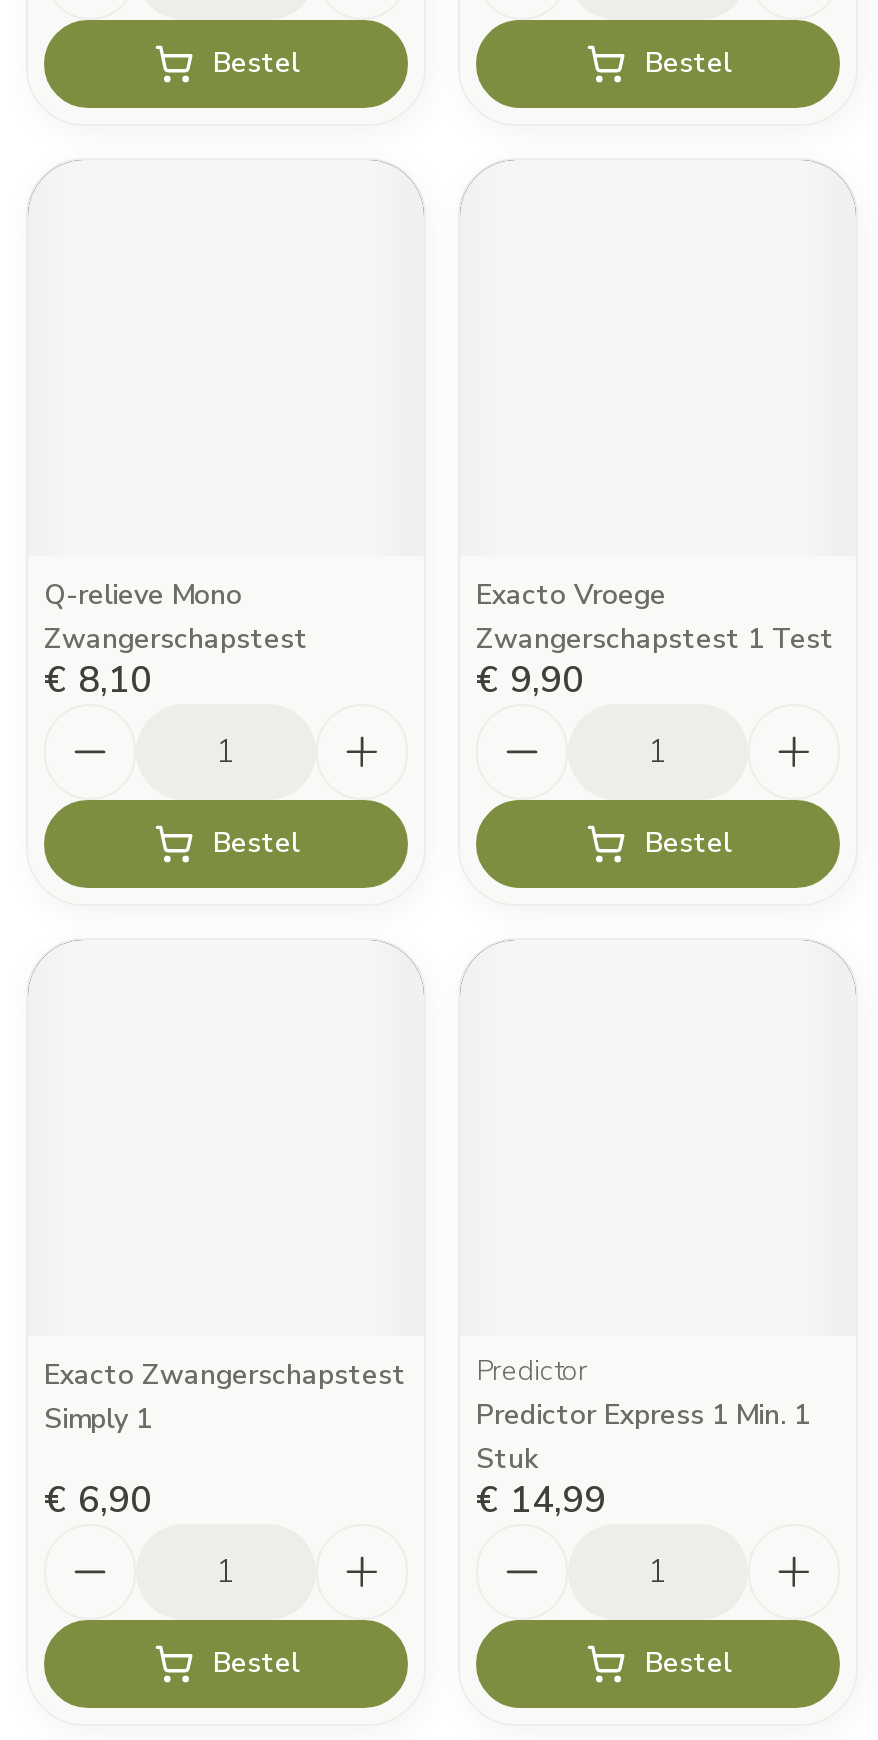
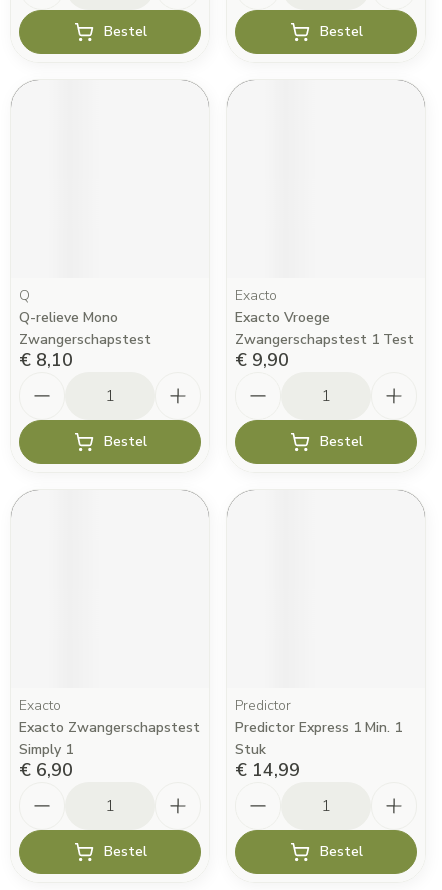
none -> [19,286,30,305] Q
none -> [235,286,277,305] Exacto
moved [44,1356,406,1438] -> [19,718,200,759]: Exacto Zwangerschapstest | Simply 1
none -> [19,696,61,715] Exacto

